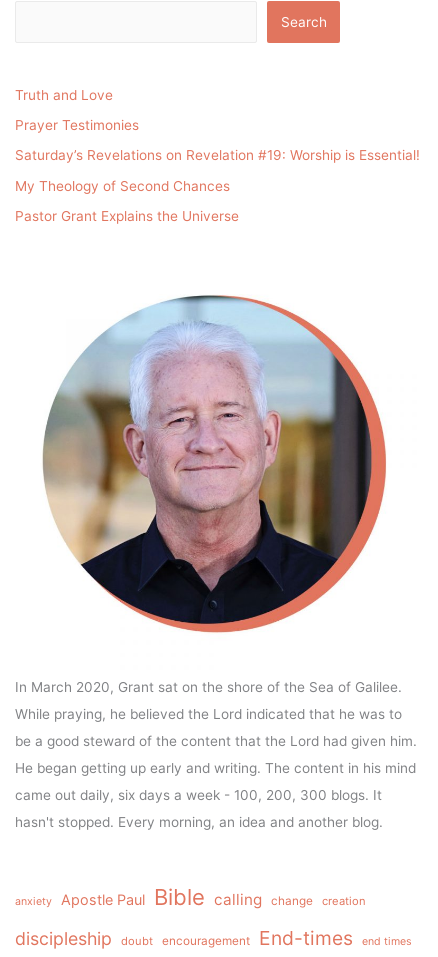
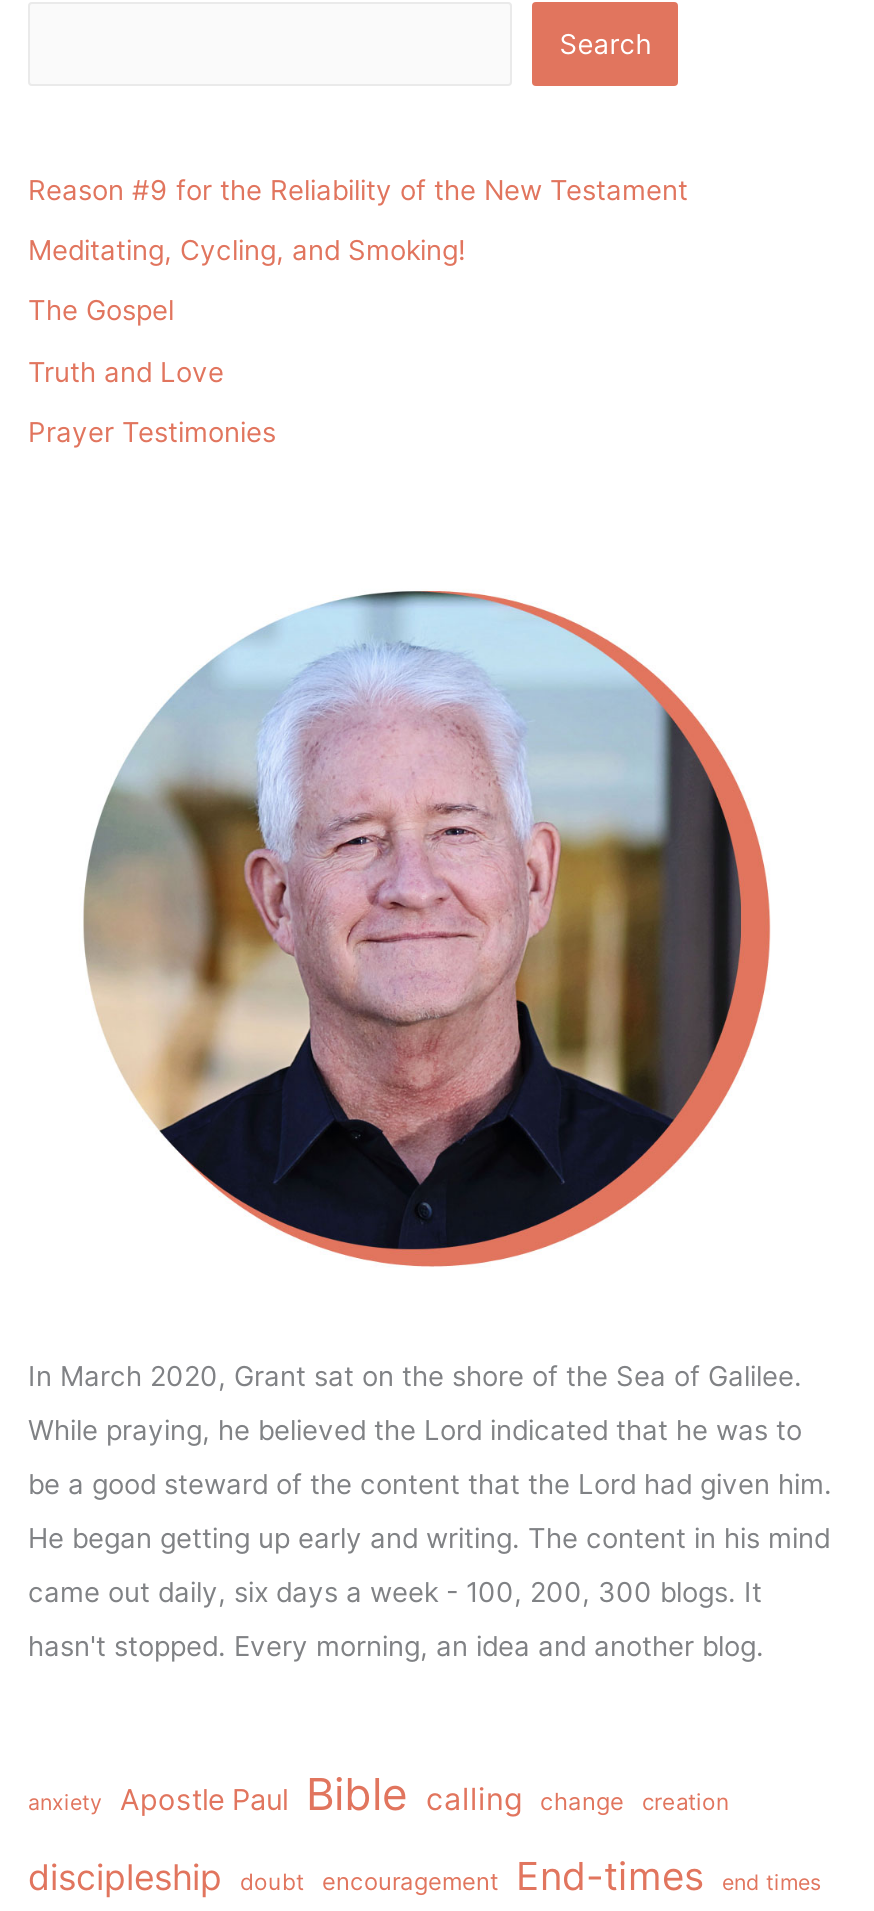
none -> [28,173,688,327] Reason #9 for the Reliability of the New Testament | Meditating, Cycling, and Smoking! | The Gospel
moved [15,87,139,133] -> [28,356,276,449]: Truth and Love | Prayer Testimonies
[15,147,420,224] Saturday’s Revelations on Revelation #19: Worship is Essential! | My Theology of Second Chances | Pastor Grant Explains the Universe -> none

